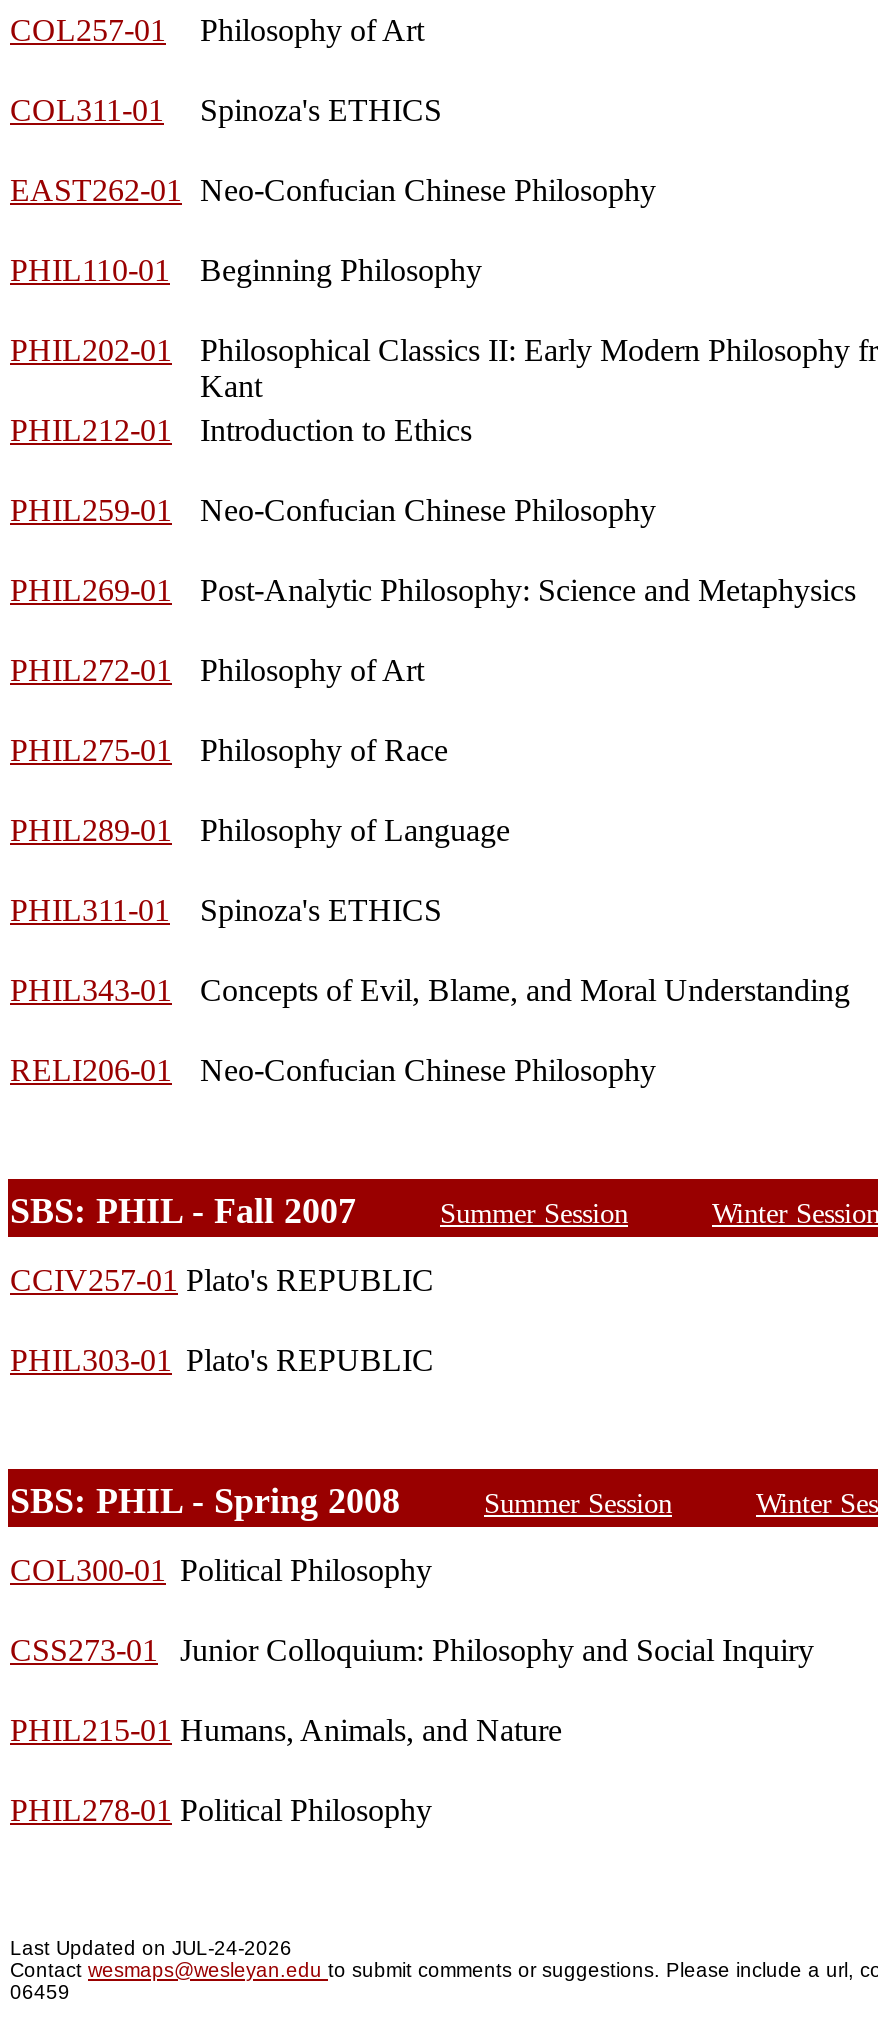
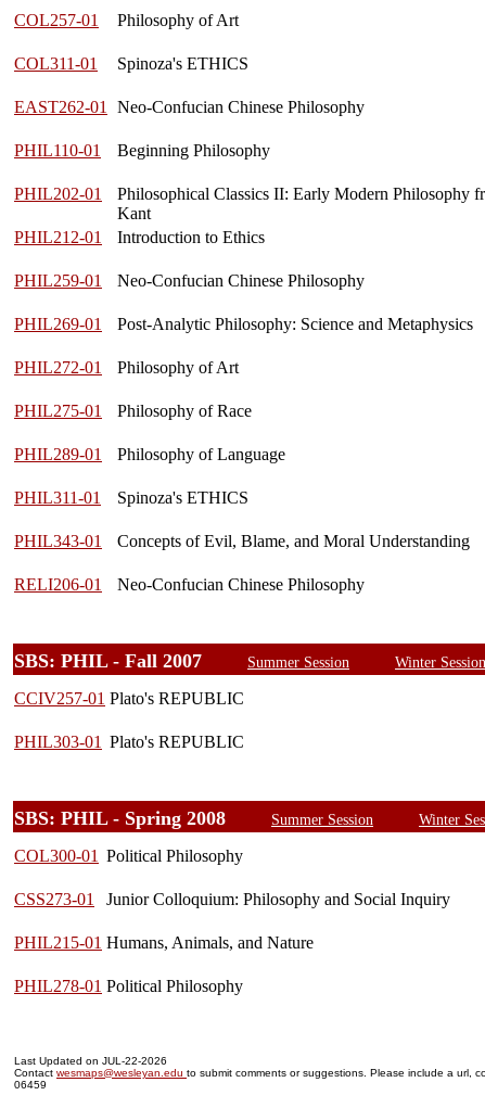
[10,1937,292,1959] Last Updated on JUL-24-2026 -> [14,1055,167,1067] Last Updated on JUL-22-2026

